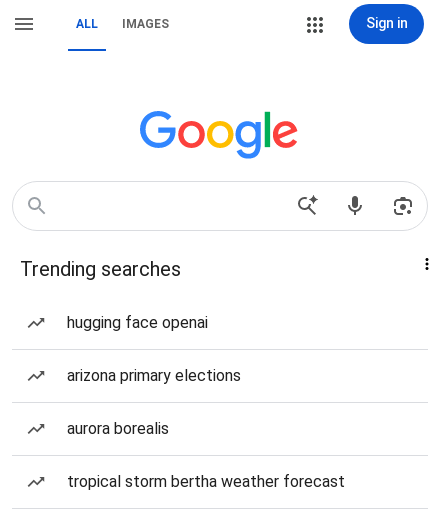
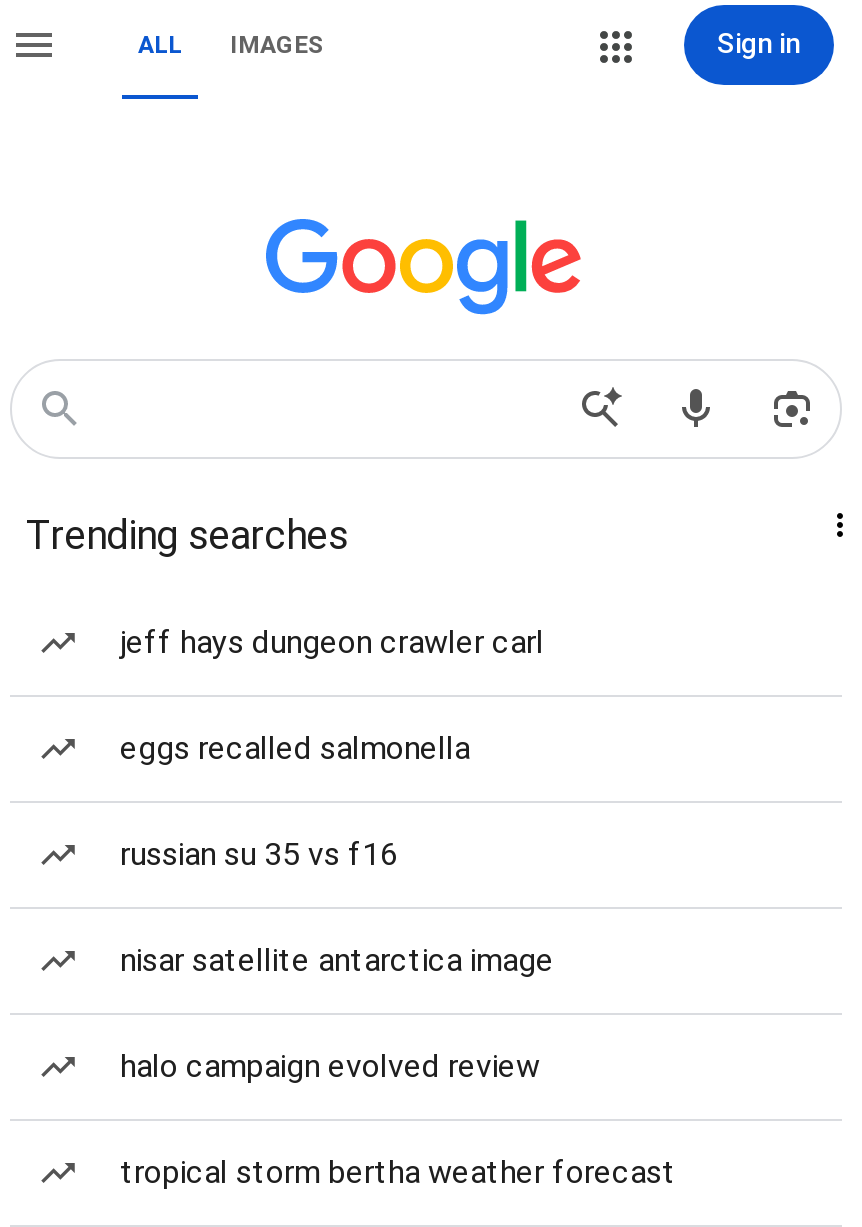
[67,313,241,438] hugging face openai | arizona primary elections | aurora borealis -> [120,623,554,1085] jeff hays dungeon crawler carl | eggs recalled salmonella | russian su 35 vs f16 | nisar satellite antarctica image | halo campaign evolved review

